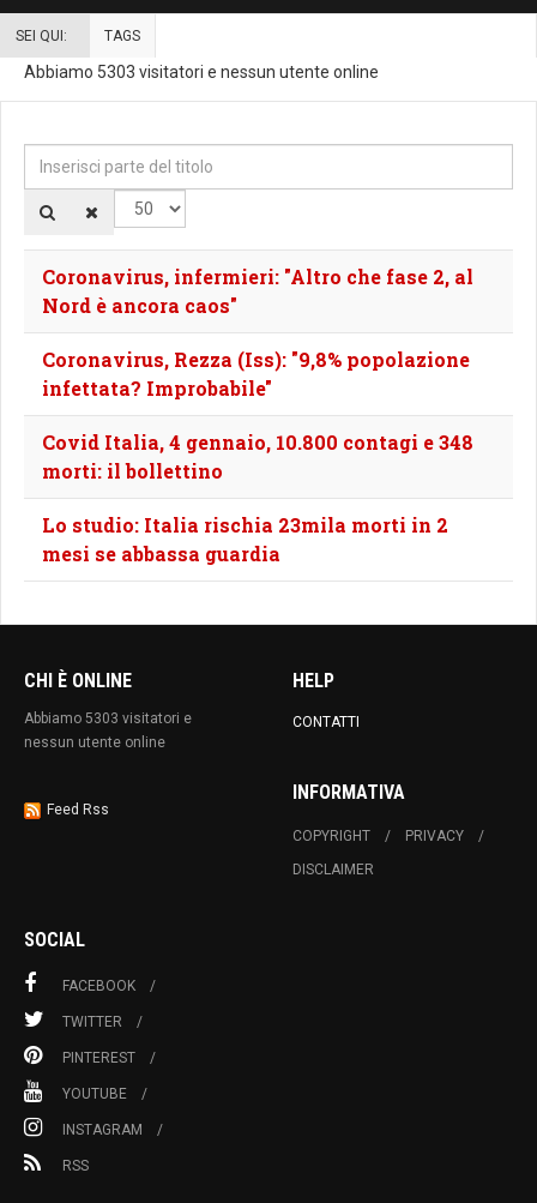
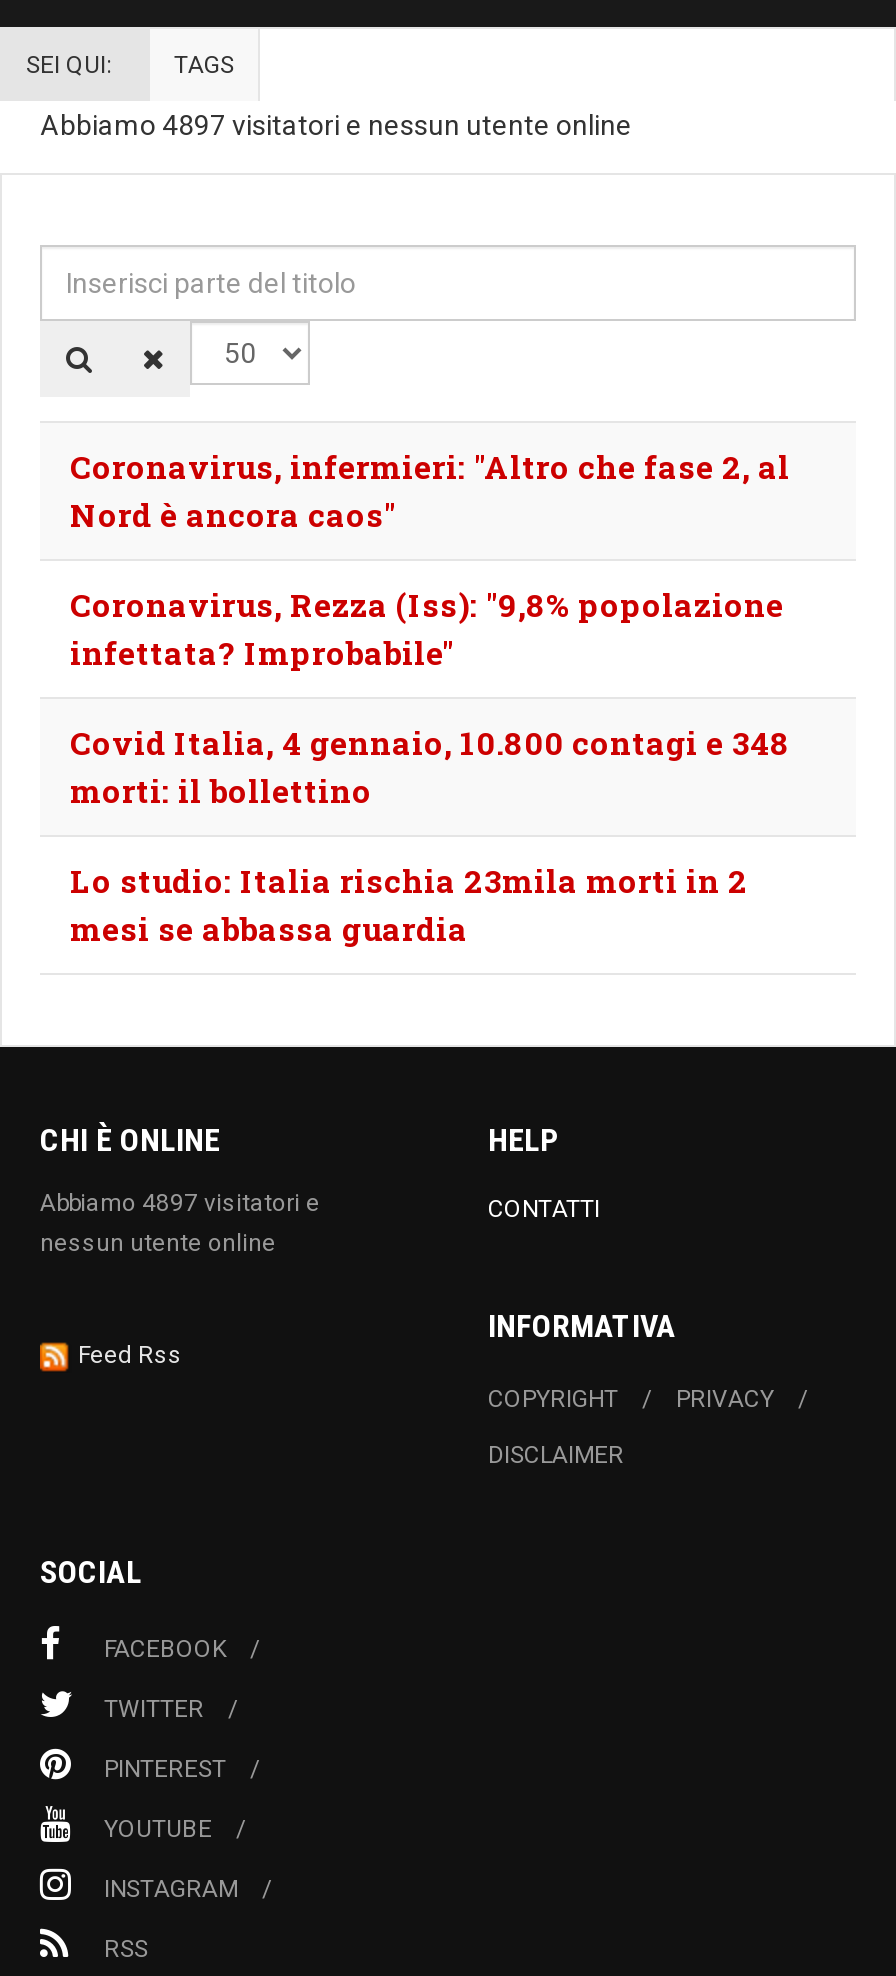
[24,63,379,82] Abbiamo 5303 visitatori e nessun utente online -> [40,110,632,142] Abbiamo 4897 visitatori e nessun utente online
[24,710,192,727] Abbiamo 5303 visitatori e -> [40,1190,320,1218] Abbiamo 4897 visitatori e

